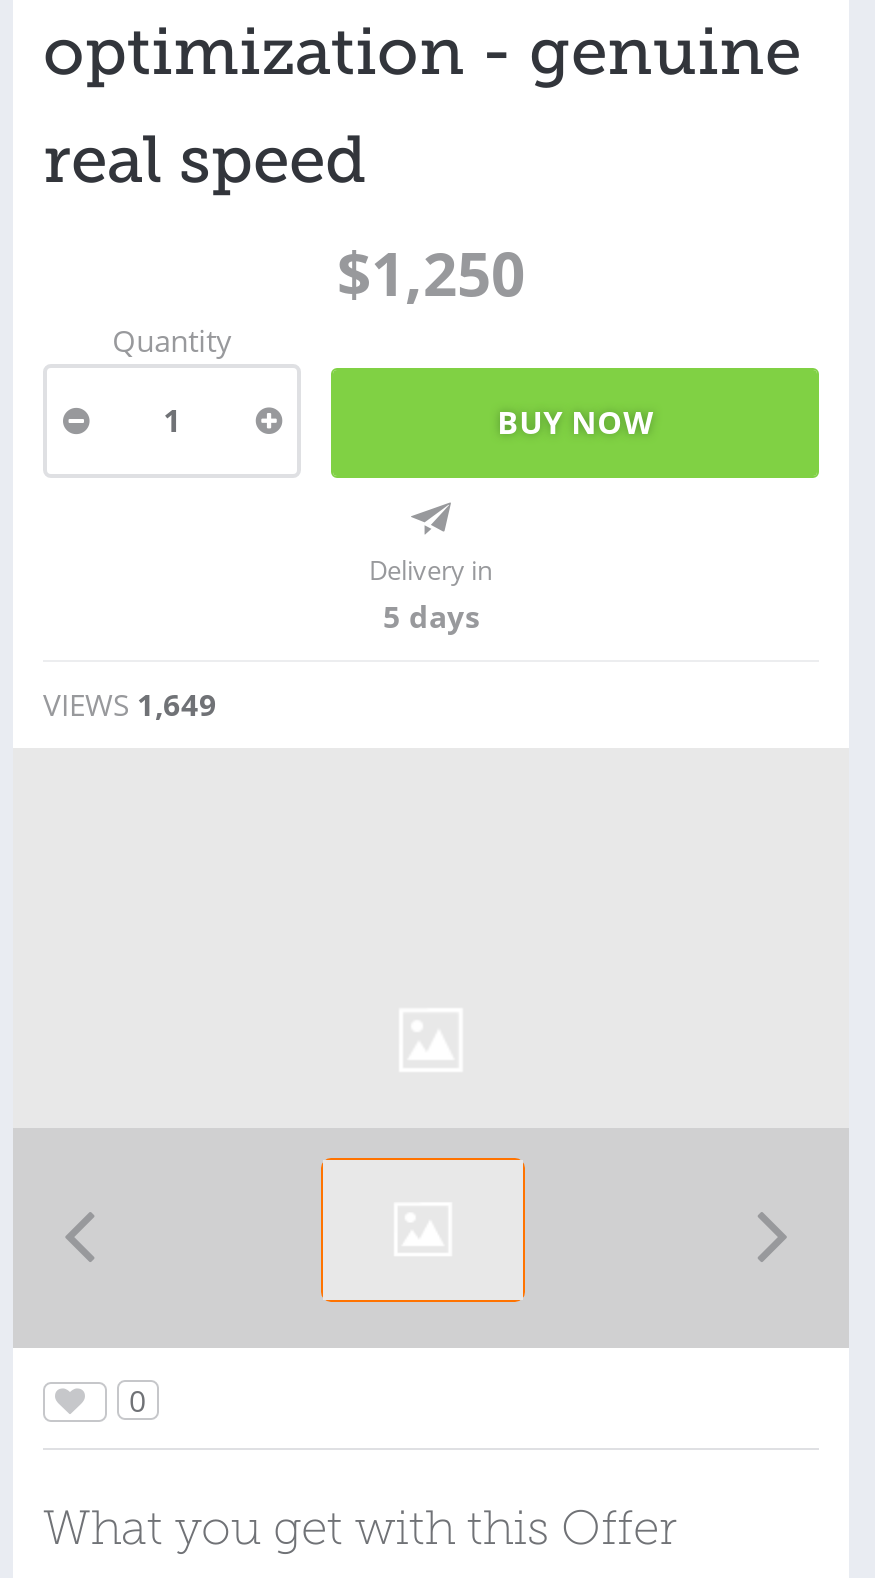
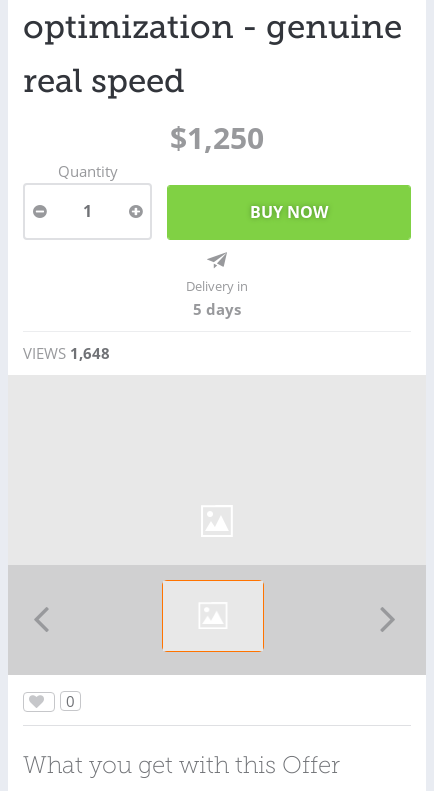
[43,684,217,724] VIEWS 1,649 -> [23,343,110,363] VIEWS 1,648

